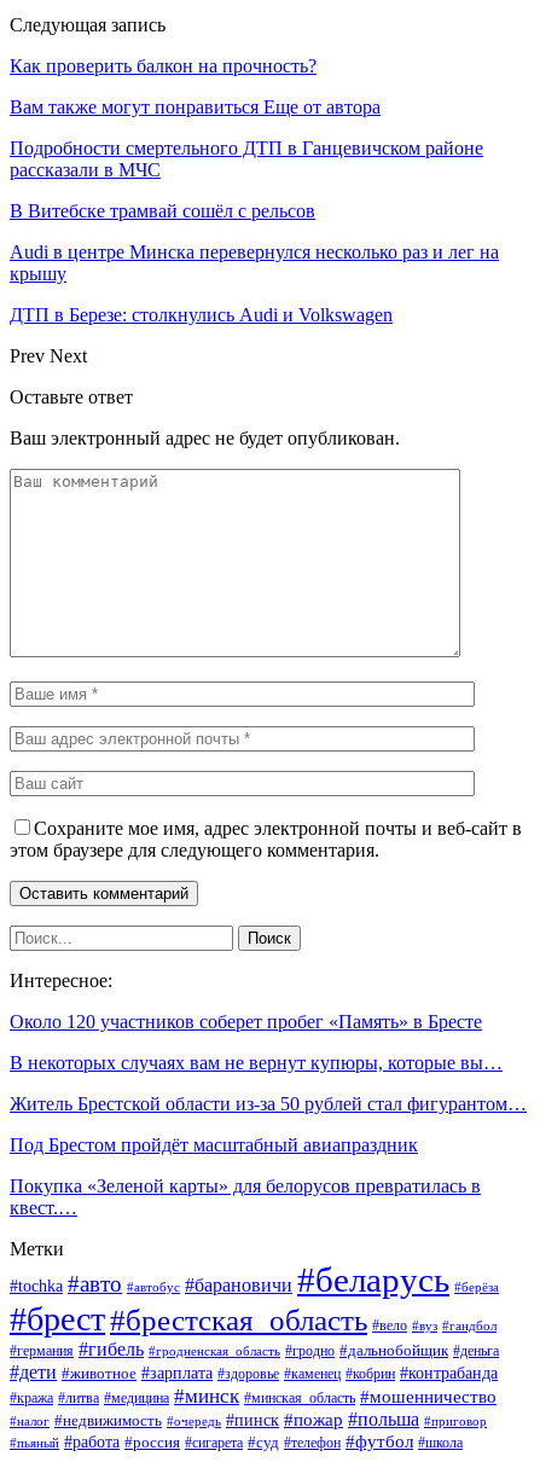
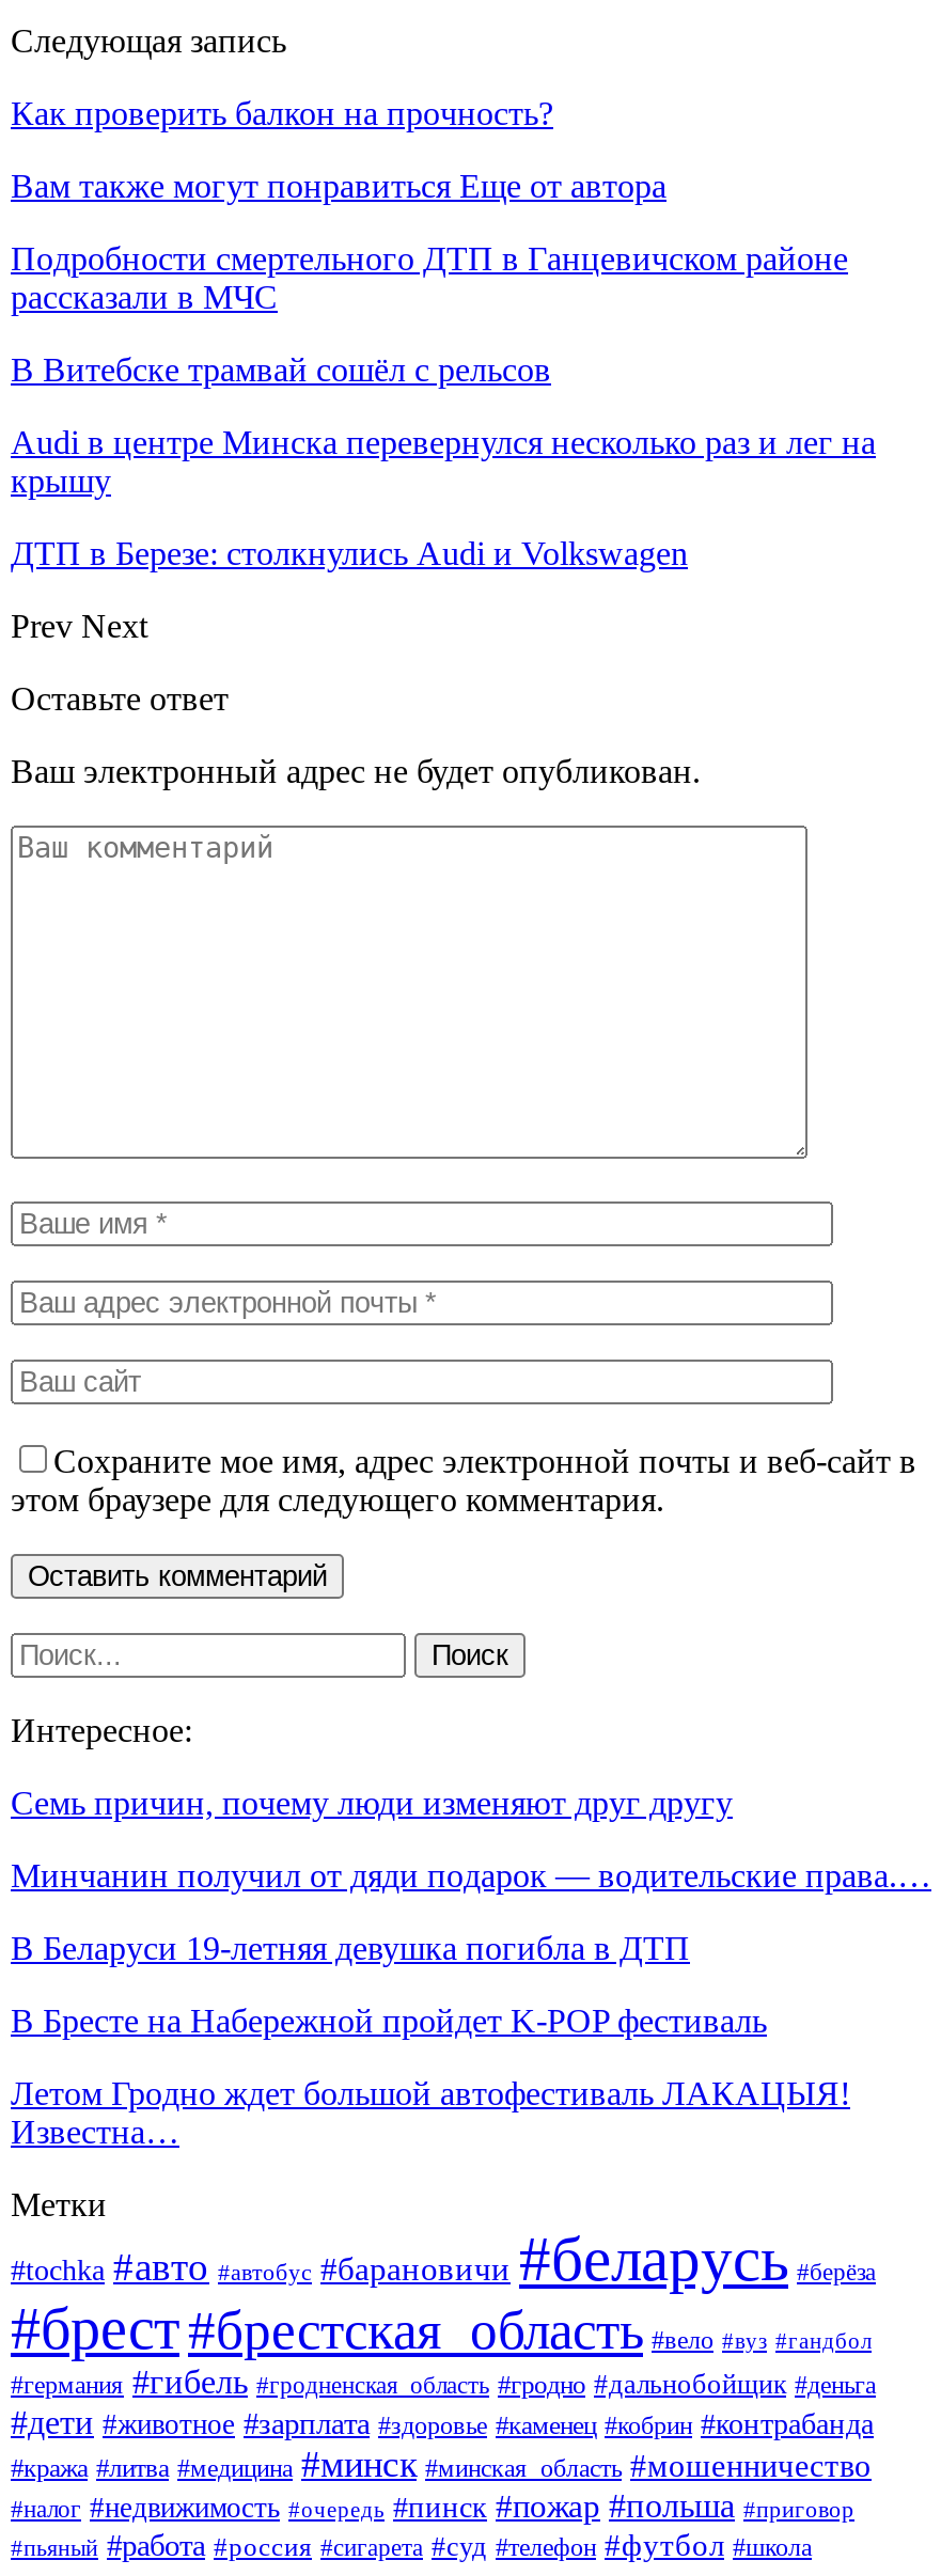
[10,1011,482,1032] Около 120 участников соберет пробег «Память» в Бресте -> [11,1784,733,1821] Семь причин, почему люди изменяют друг другу
[10,1052,503,1073] В некоторых случаях вам не вернут купюры, которые вы… -> [11,1857,931,1893] Минчанин получил от дяди подарок — водительские права.…
[10,1093,527,1114] Житель Брестской области из-за 50 рублей стал фигурантом… -> [11,1929,690,1966] В Беларуси 19-летняя девушка погибла в ДТП
[10,1134,418,1155] Под Брестом пройдёт масштабный авиапраздник -> [11,2002,767,2038] В Бресте на Набережной пройдет K-POP фестиваль
[10,1175,481,1218] Покупка «Зеленой карты» для белорусов превратилась в | квест.… -> [11,2075,850,2149] Летом Гродно ждет большой автофестиваль ЛАКАЦЫЯ! | Известна…

